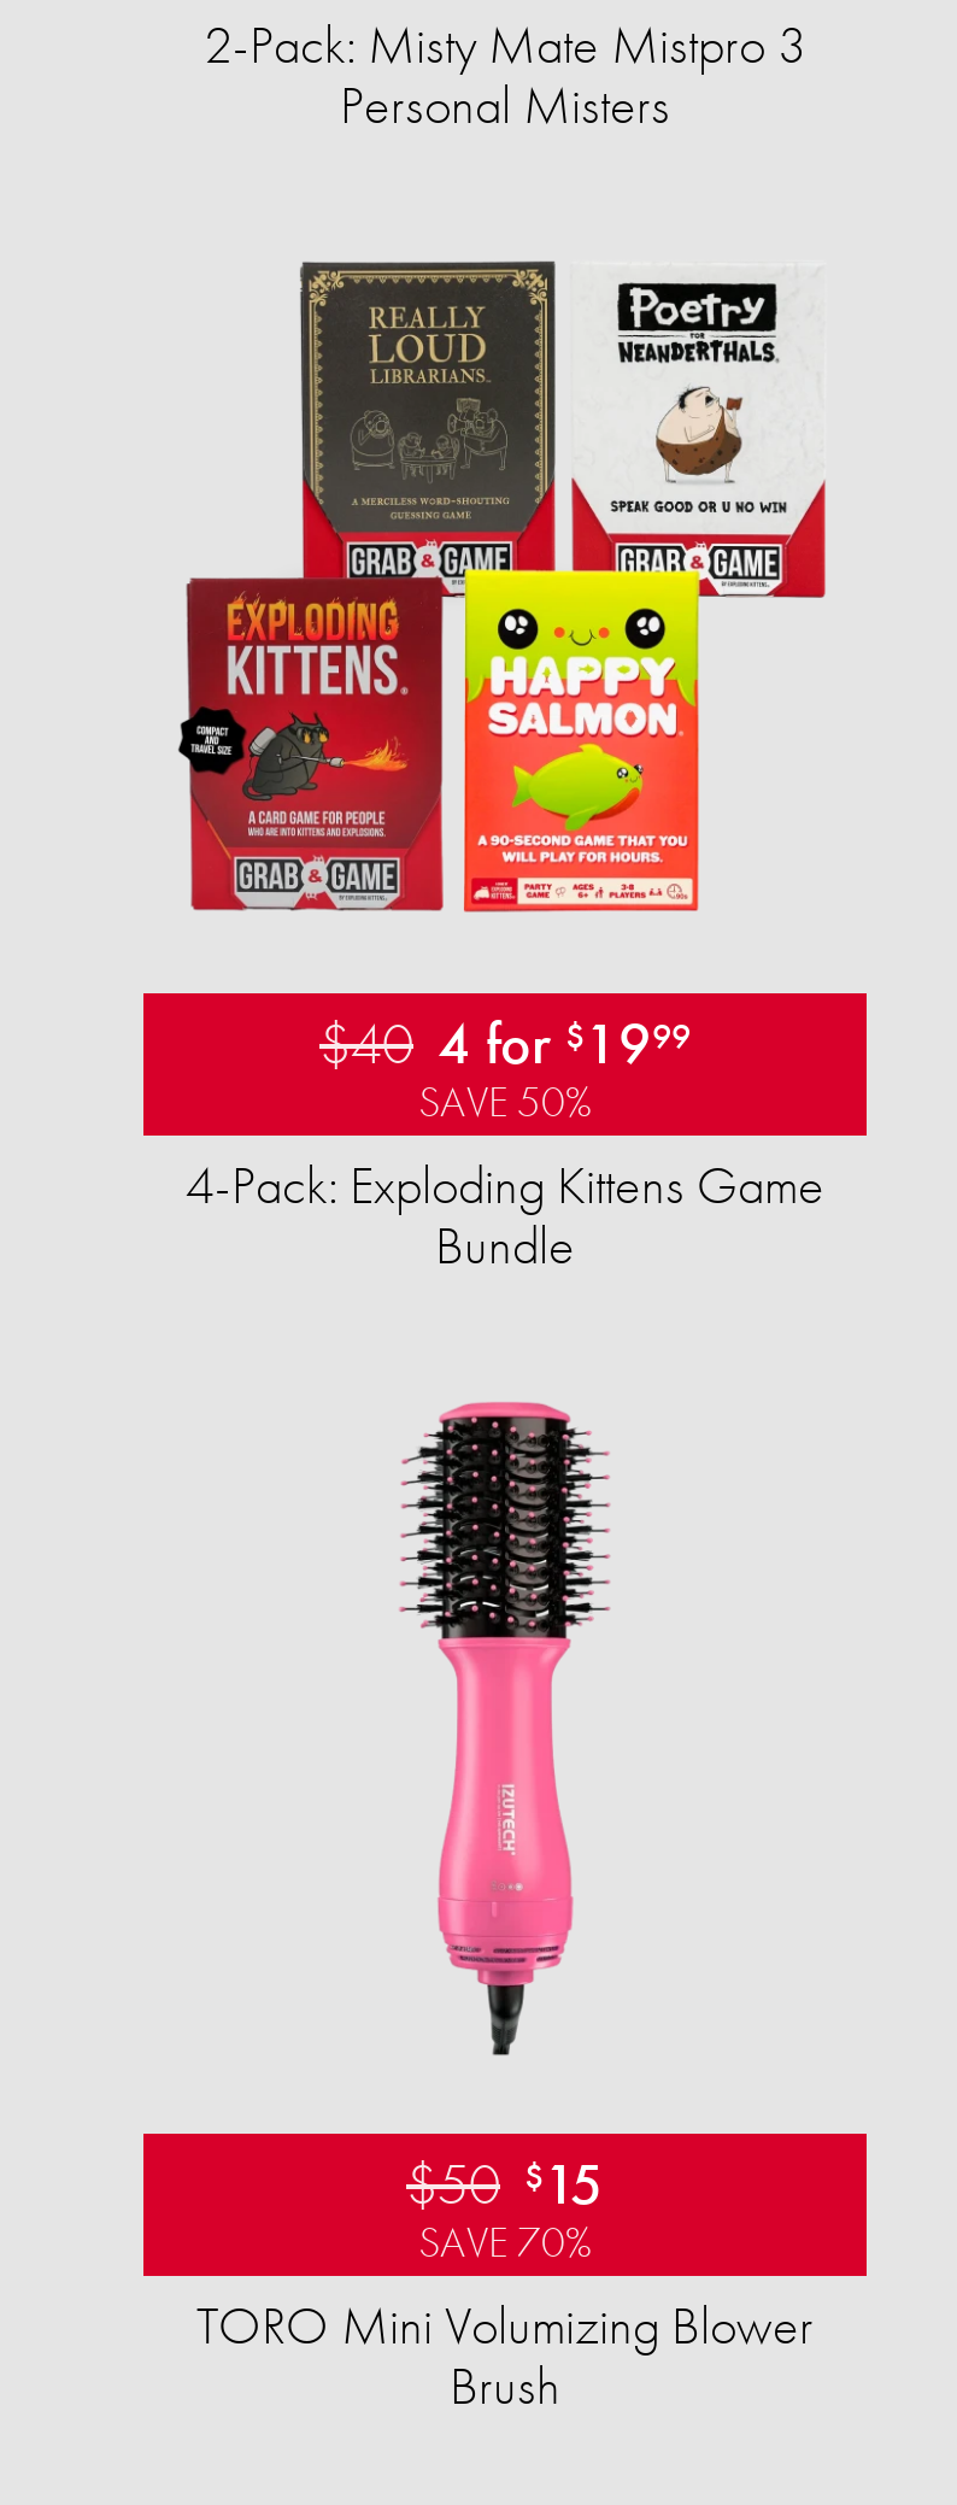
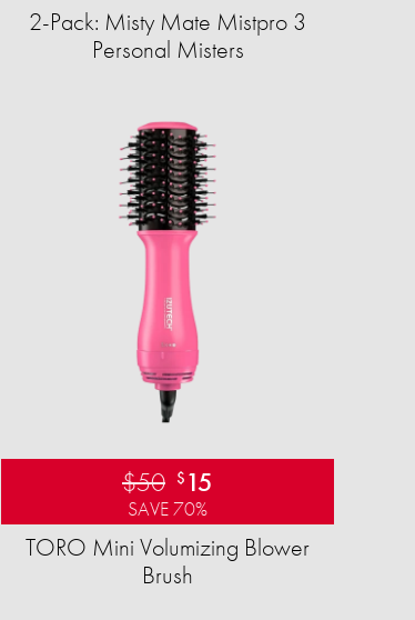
[177,260,828,1281] [image] | $40 4 for $1999 | SAVE 50% | 4-Pack: Exploding Kittens Game | Bundle -> none

